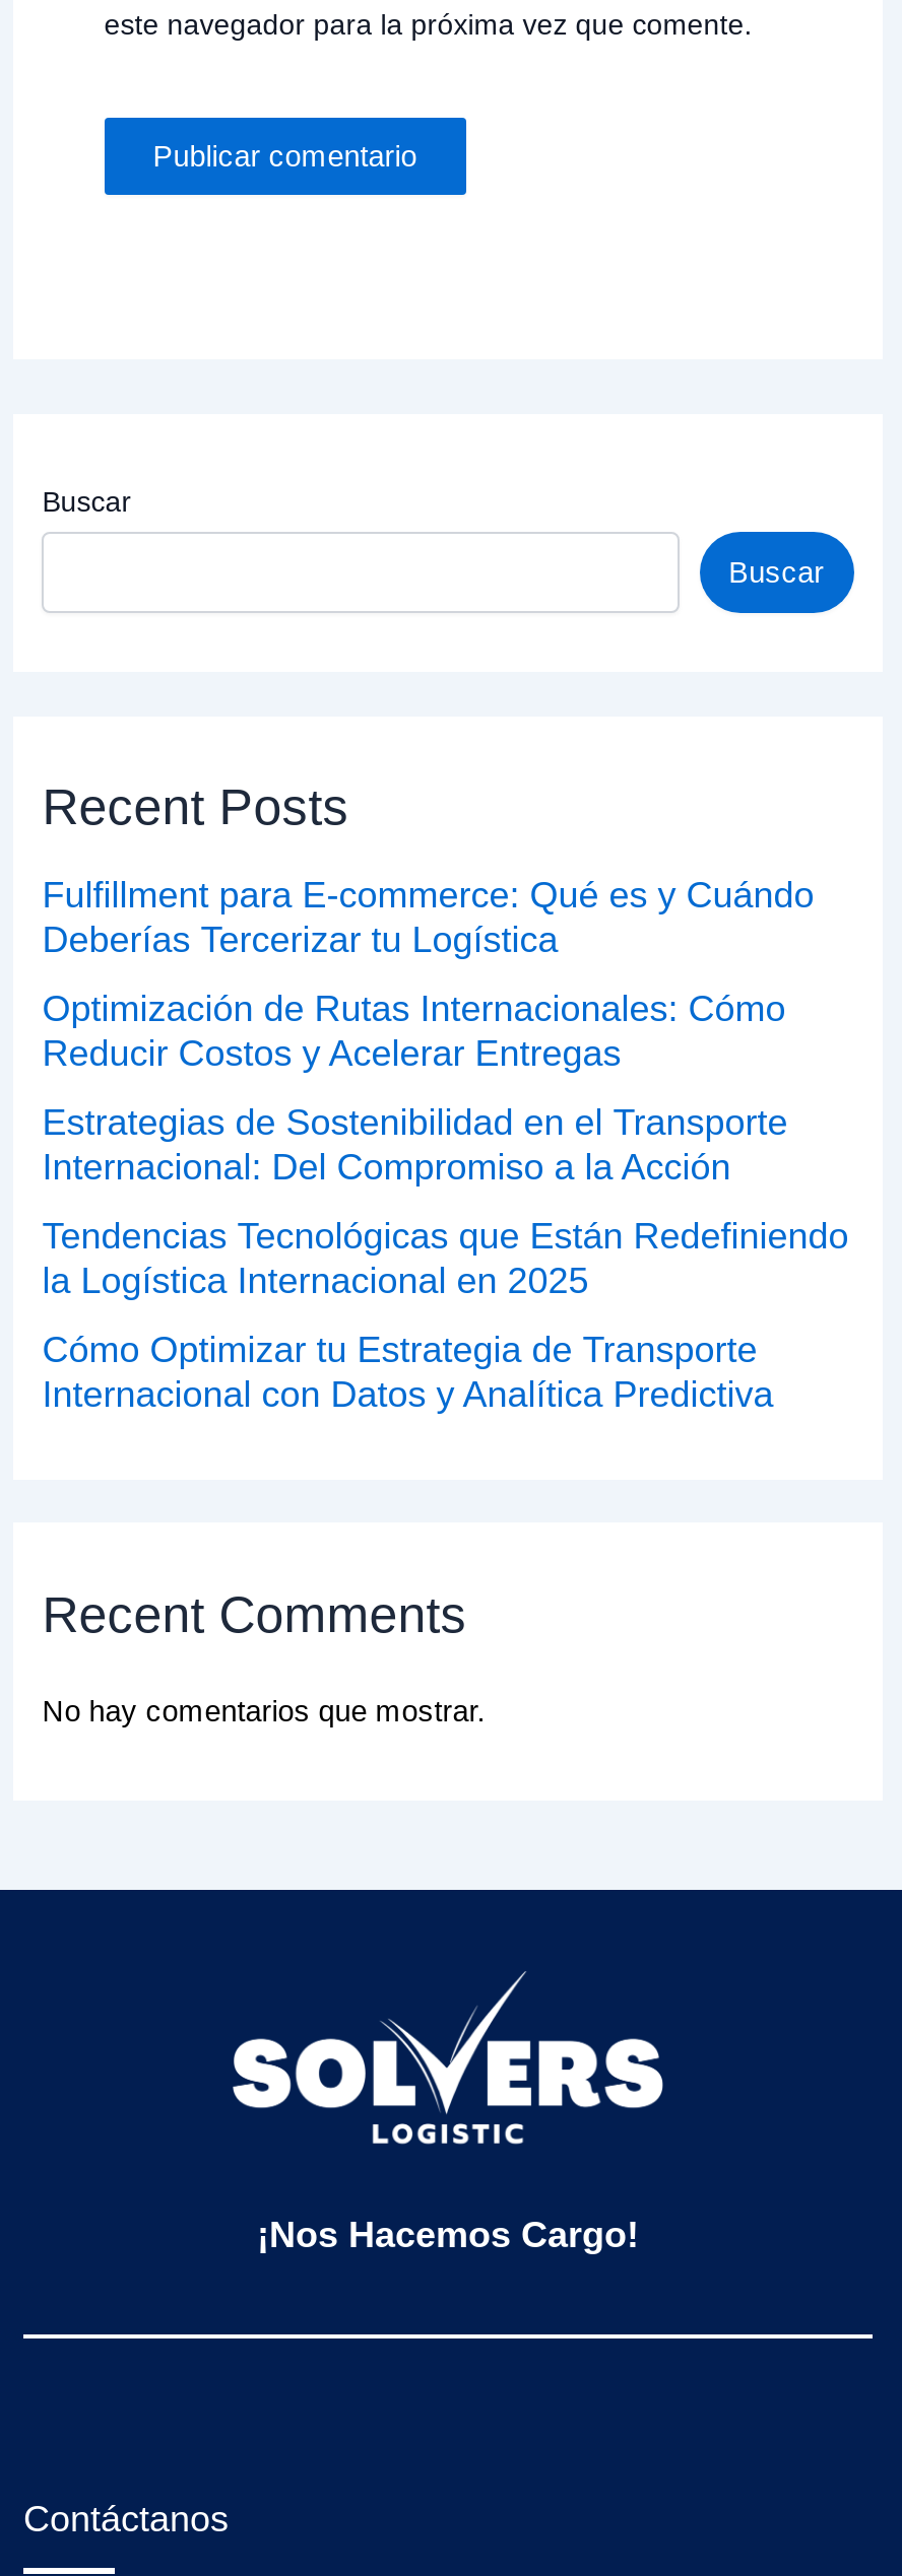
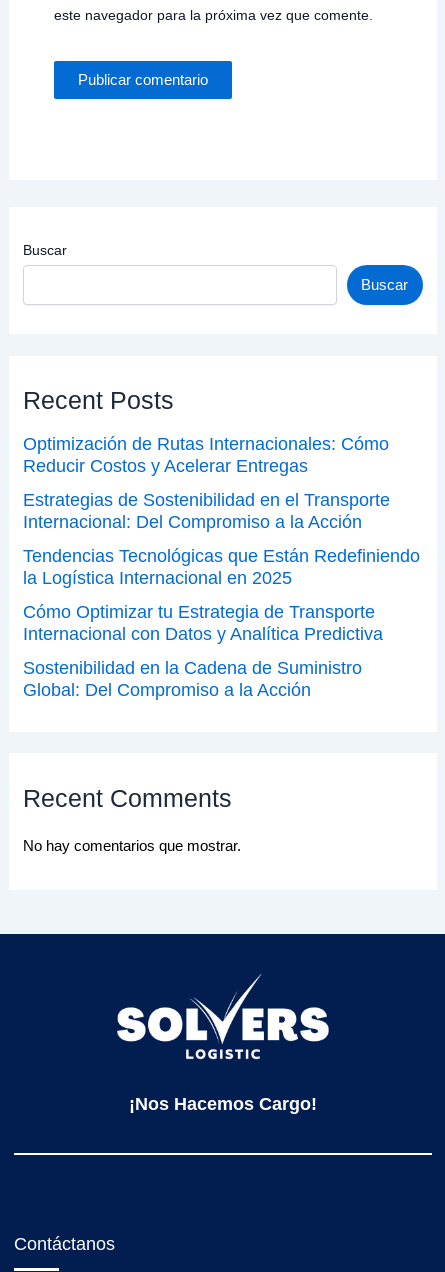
[42,876,814,961] Fulfillment para E-commerce: Qué es y Cuándo | Deberías Tercerizar tu Logística -> none
moved [42,989,849,1416] -> [23,434,420,644]: Optimización de Rutas Internacionales: Cómo | Reducir Costos y Acelerar Entregas | Estrategias de Sostenibilidad en el Transporte | Internacional: Del Compromiso a la Acción | Tendencias Tecnológicas que Están Redefiniendo | la Logística Internacional en 2025 | Cómo Optimizar tu Estrategia de Transporte | Internacional con Datos y Analítica Predictiva
none -> [23,658,362,700] Sostenibilidad en la Cadena de Suministro | Global: Del Compromiso a la Acción

